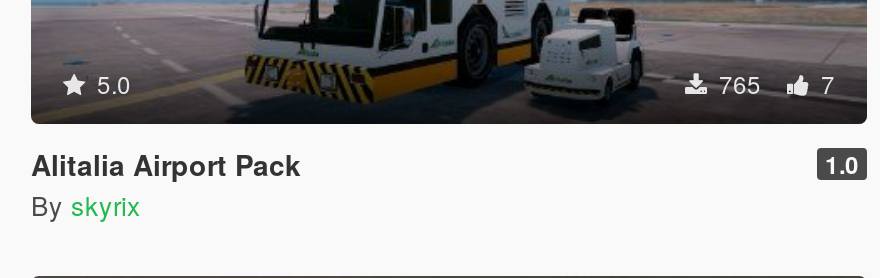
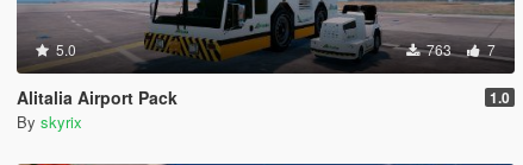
[713,66,767,100] 765 -> [423,39,455,59] 763

